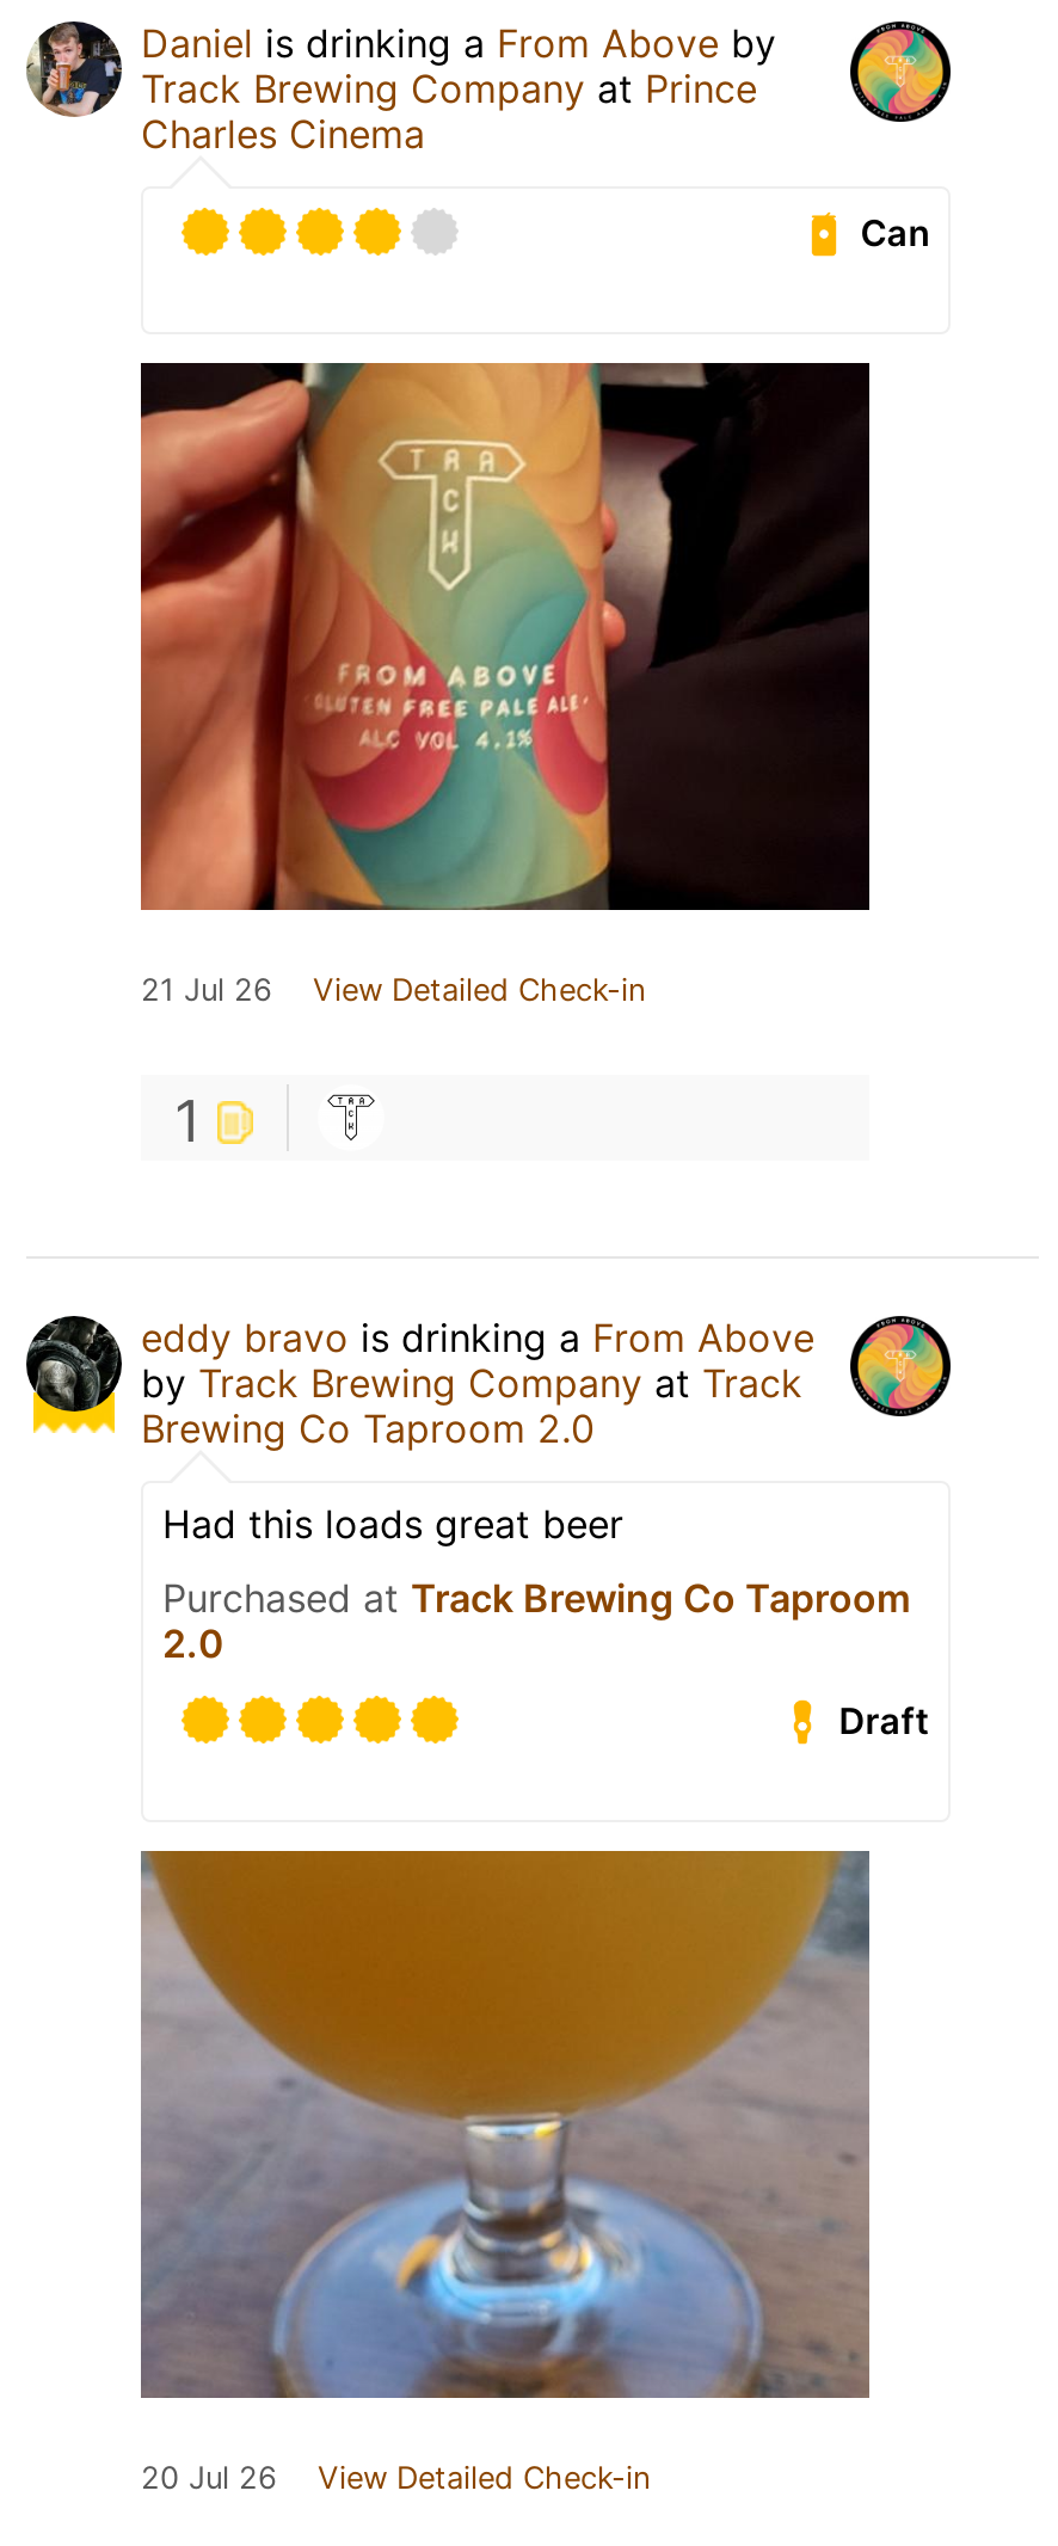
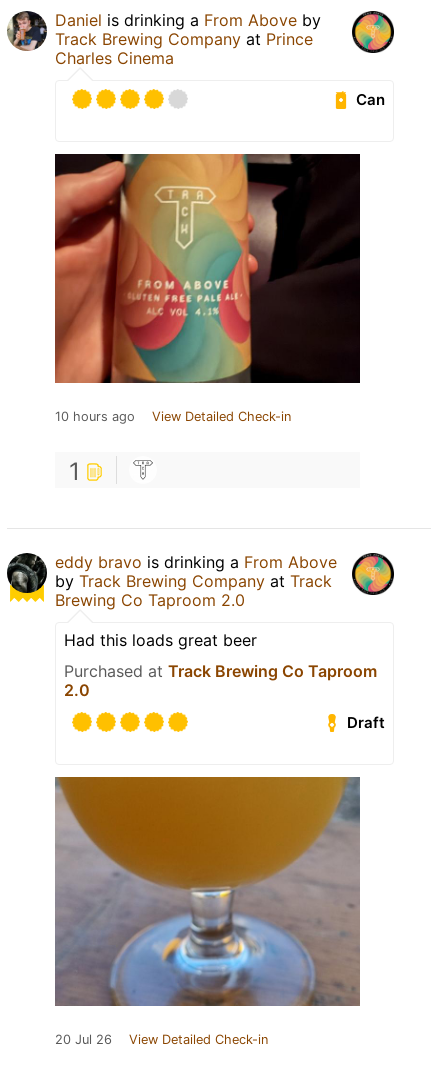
[141,973,645,1009] 21 Jul 26 View Detailed Check-in -> [55,409,291,424] 10 hours ago View Detailed Check-in

